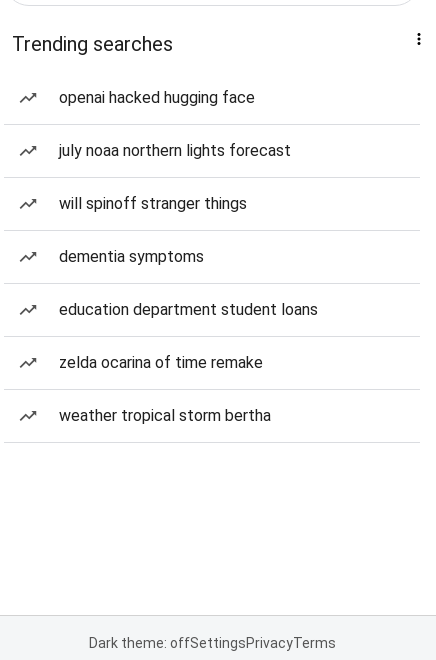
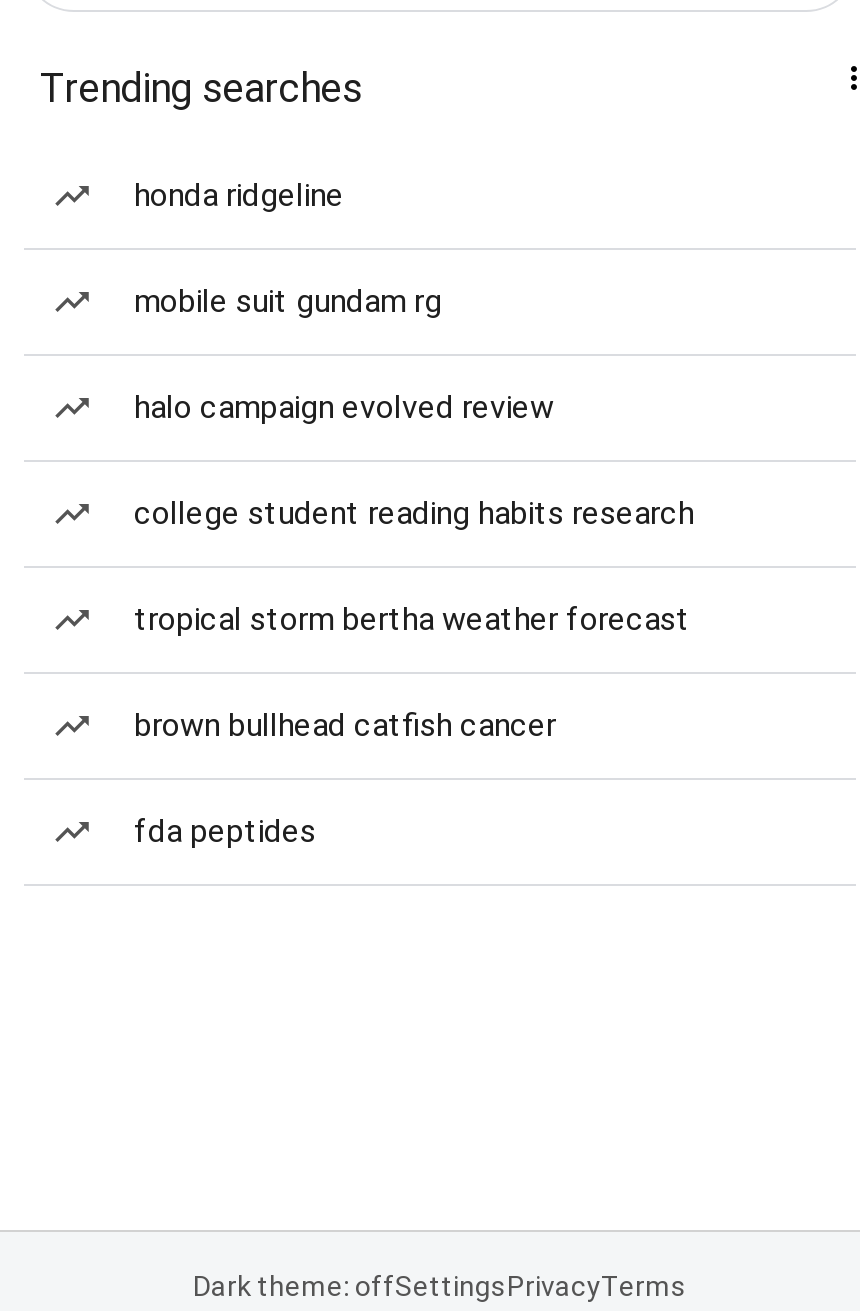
[59,88,255,107] openai hacked hugging face -> [134,176,344,214] honda ridgeline
[59,141,291,160] july noaa northern lights forecast -> [134,282,442,320] mobile suit gundam rg
[59,194,247,213] will spinoff stranger things -> [134,388,554,426] halo campaign evolved review
[59,247,204,266] dementia symptoms -> [134,494,694,532] college student reading habits research
[59,300,318,319] education department student loans -> [134,600,690,638] tropical storm bertha weather forecast
[59,353,263,372] zelda ocarina of time remake -> [134,706,556,744] brown bullhead catfish cancer
[59,406,271,425] weather tropical storm bertha -> [134,812,316,850] fda peptides

